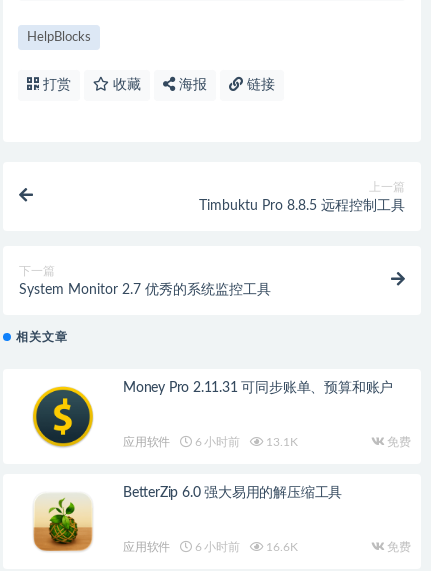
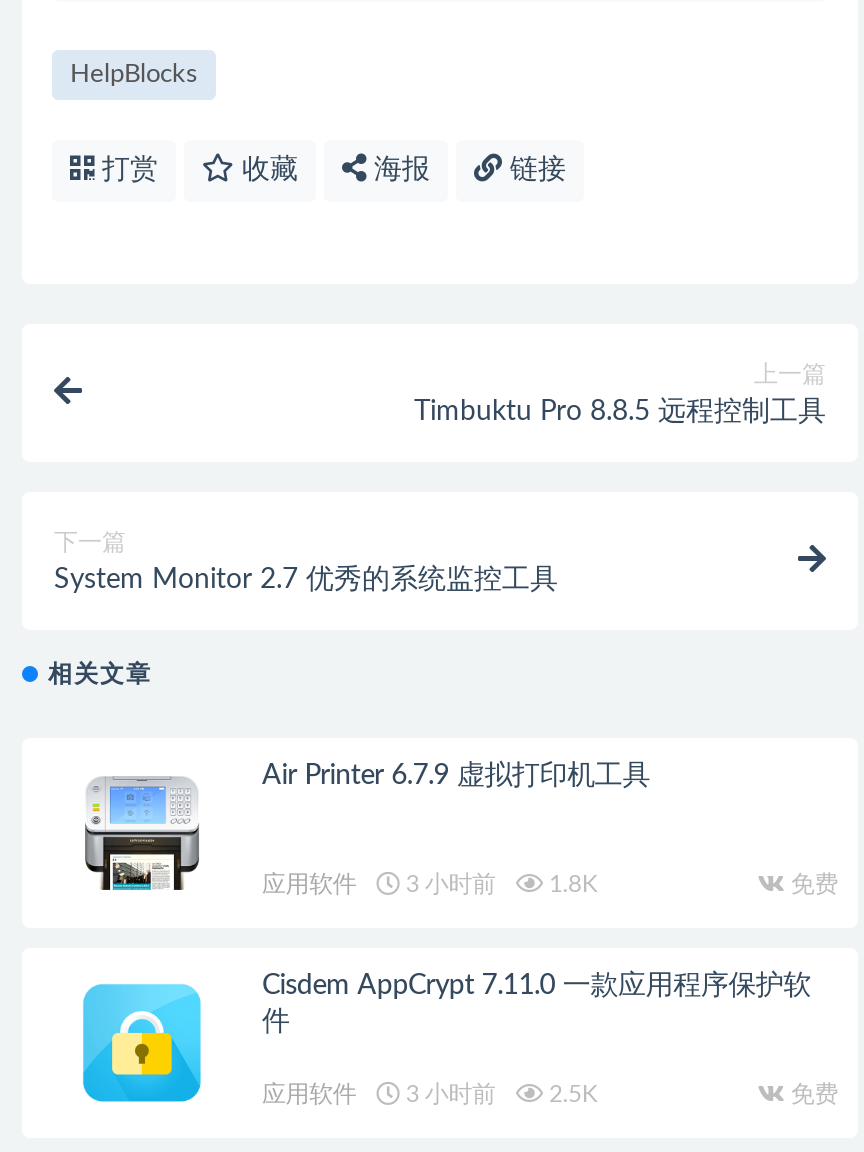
[32,381,393,448] [image] | Money Pro 2.11.31 可同步账单、预算和账户 -> [82,762,650,894] [image] | Air Printer 6.7.9 虚拟打印机工具
[192,436,297,448] 6 小时前 | 13.1K -> [400,872,597,896] 3 小时前 | 1.8K
[32,486,342,552] [image] | BetterZip 6.0 强大易用的解压缩工具 -> [80,972,811,1104] [image] | Cisdem AppCrypt 7.11.0 一款应用程序保护软 | 件
[192,541,297,553] 6 小时前 | 16.6K -> [400,1082,597,1106] 3 小时前 | 2.5K

